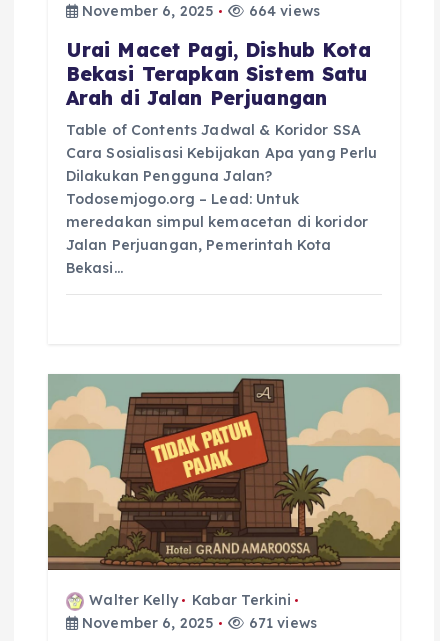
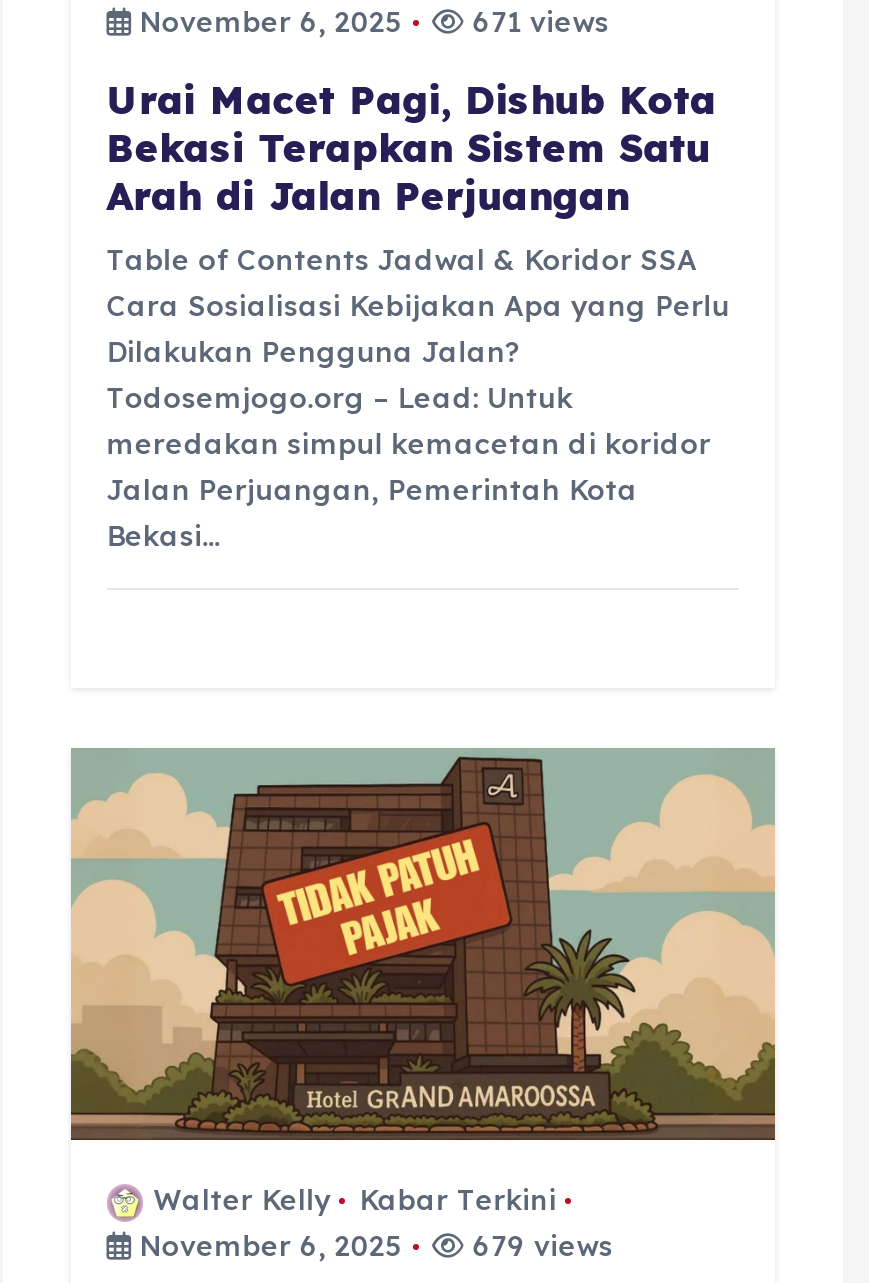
[78,2,320,20] November 6, 2025 664 views -> [131,5,609,41] November 6, 2025 671 views
[78,614,317,632] November 6, 2025 671 views -> [131,1228,613,1264] November 6, 2025 679 views

